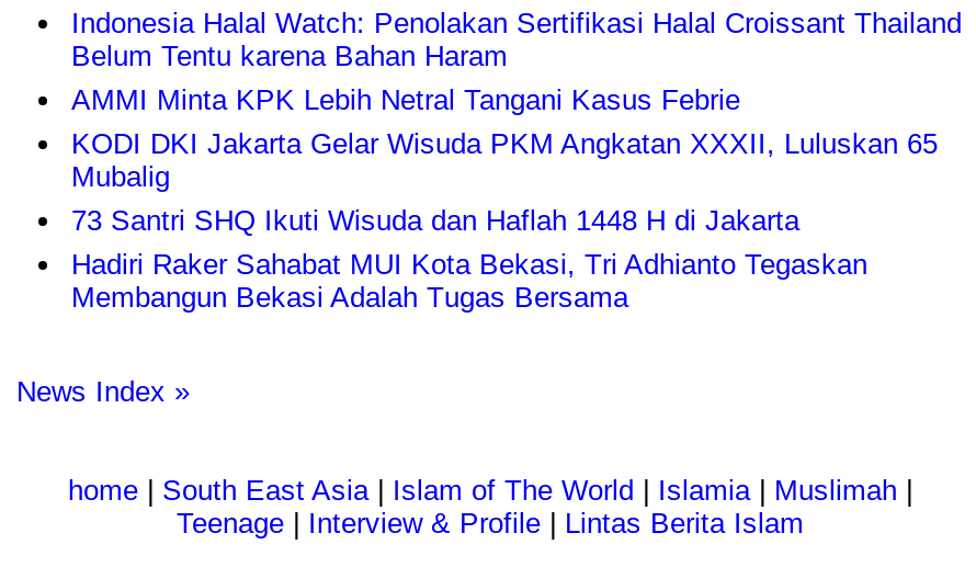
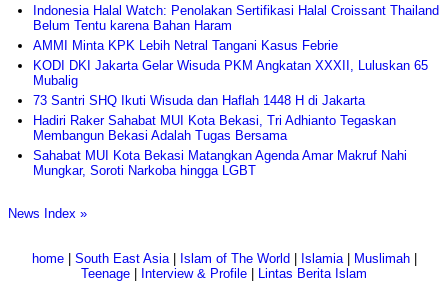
none -> [33,148,407,178] Sahabat MUI Kota Bekasi Matangkan Agenda Amar Makruf Nahi | Mungkar, Soroti Narkoba hingga LGBT

